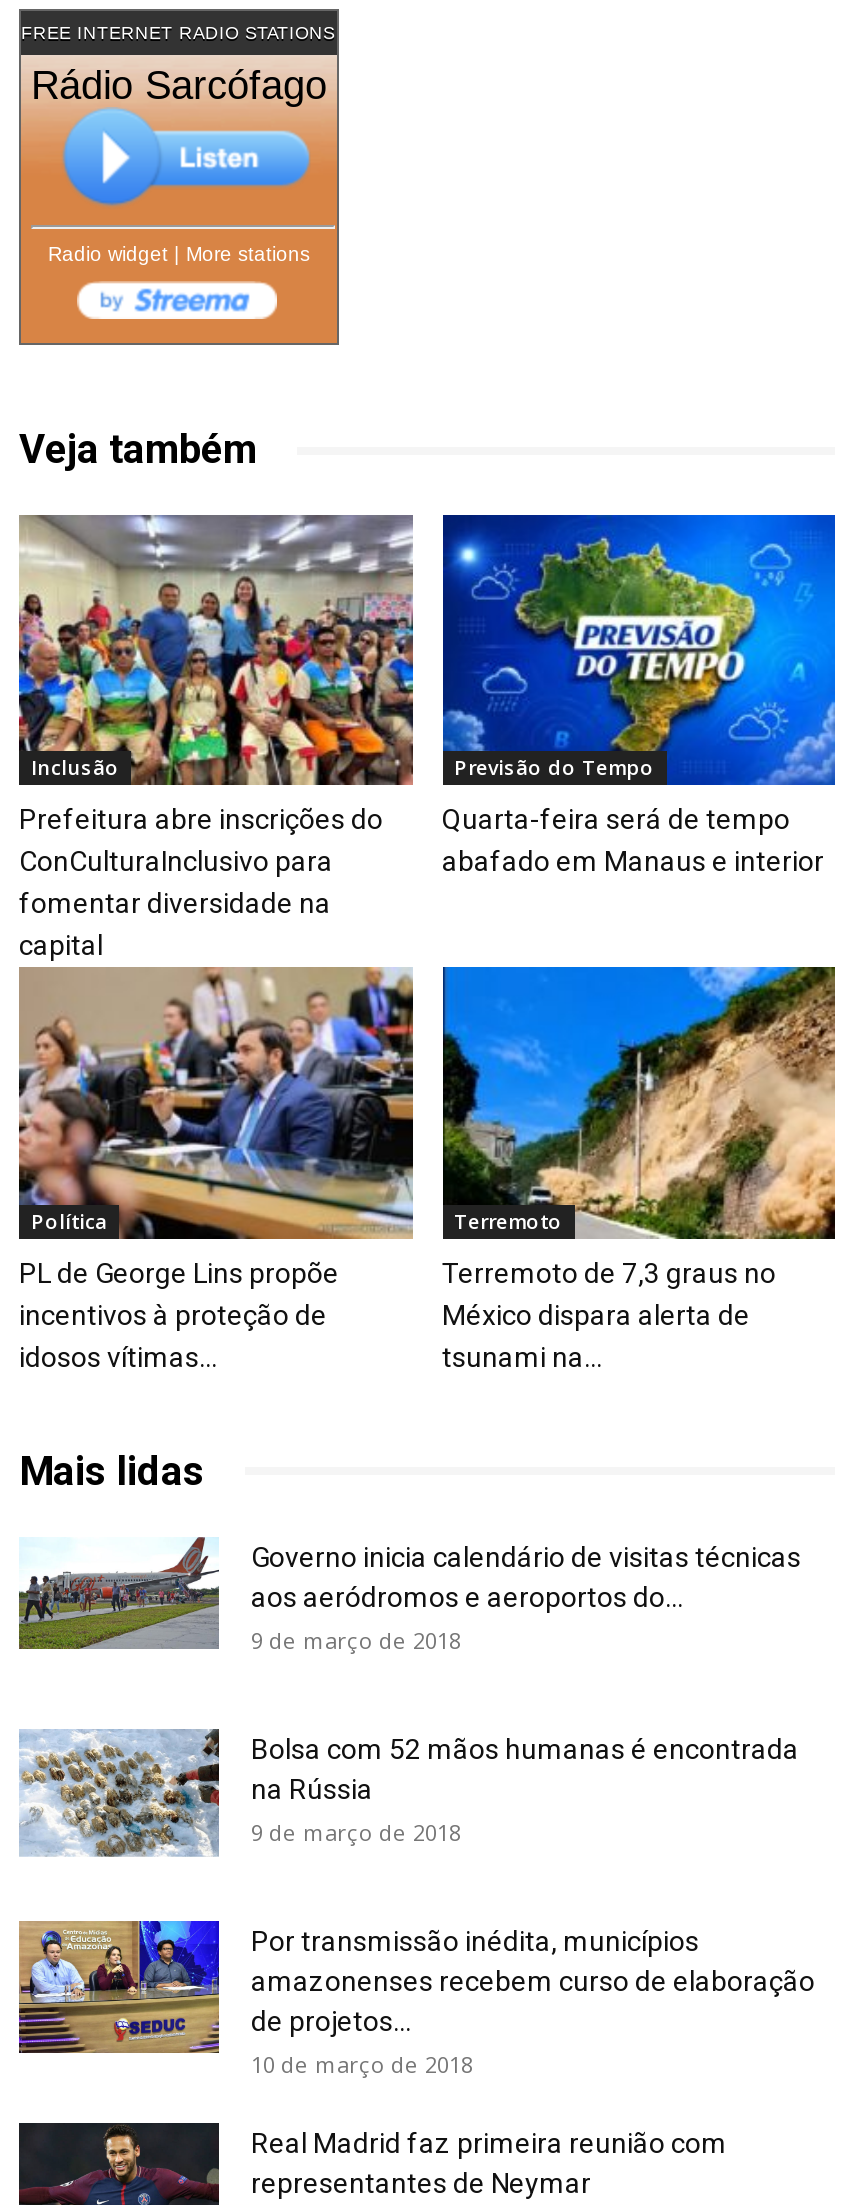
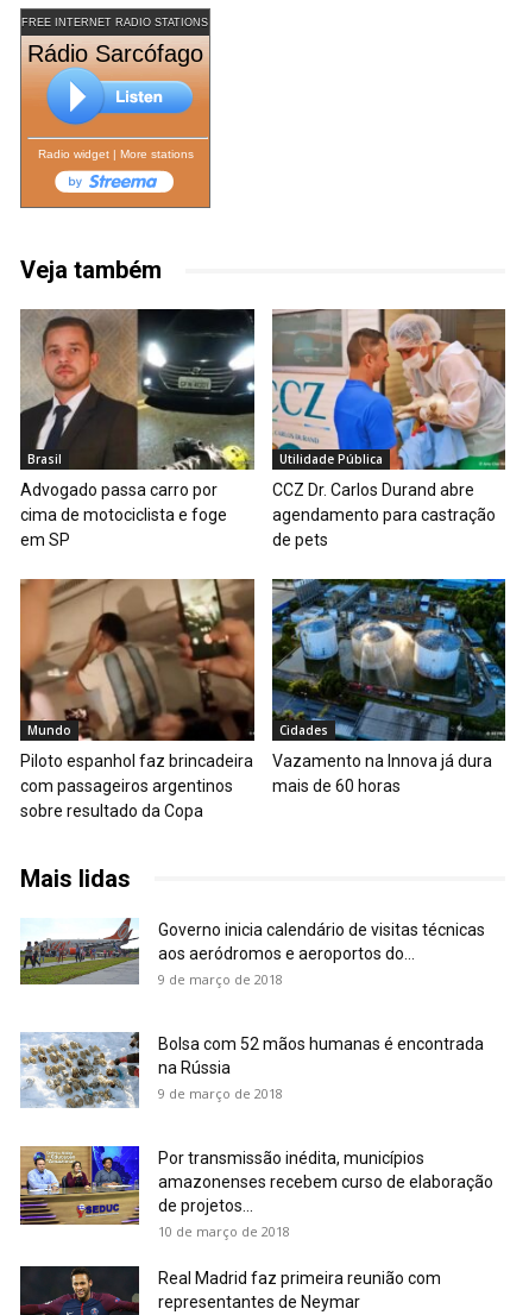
[17,513,415,787] [image] | Inclusão -> [19,308,256,471] [image] | Brasil
[441,513,837,787] [image] | Previsão do Tempo -> [271,308,506,471] [image] | Utilidade Pública
[19,804,383,962] Prefeitura abre inscrições do | ConCulturaInclusivo para | fomentar diversidade na | capital -> [20,481,227,550] Advogado passa carro por | cima de motociclista e foge | em SP
[442,804,824,878] Quarta-feira será de tempo | abafado em Manaus e interior -> [272,481,495,550] CCZ Dr. Carlos Durand abre | agendamento para castração | de pets
[17,967,415,1241] [image] | Política -> [19,578,256,742] [image] | Mundo
[441,965,837,1241] [image] | Terremoto -> [271,578,506,741] [image] | Cidades
[19,1256,339,1372] PL de George Lins propõe | incentivos à proteção de | idosos vítimas... -> [20,751,253,820] Piloto espanhol faz brincadeira | com passageiros argentinos | sobre resultado da Copa
[442,1256,776,1372] Terremoto de 7,3 graus no | México dispara alerta de | tsunami na... -> [272,751,492,795] Vazamento na Innova já dura | mais de 60 horas

